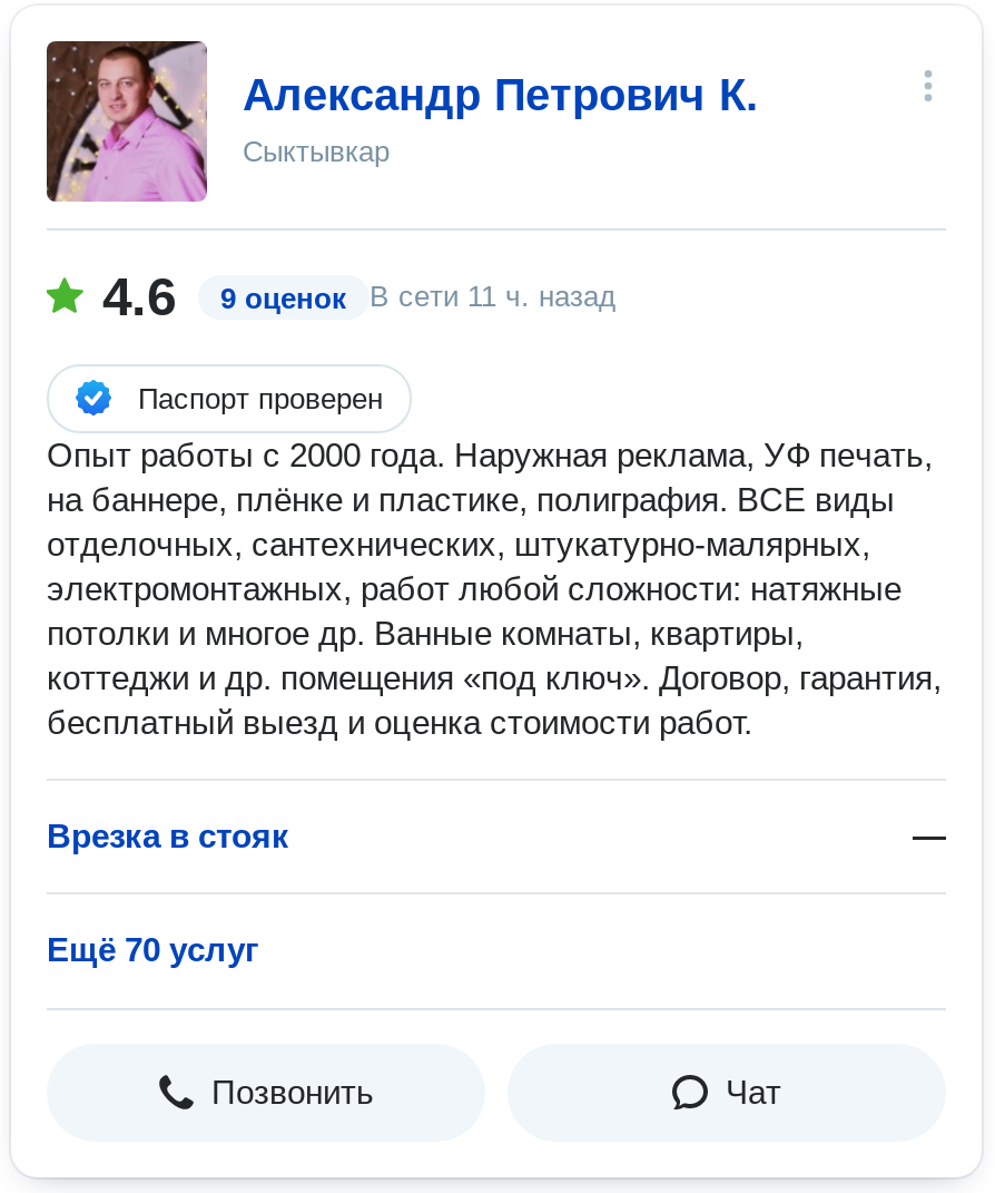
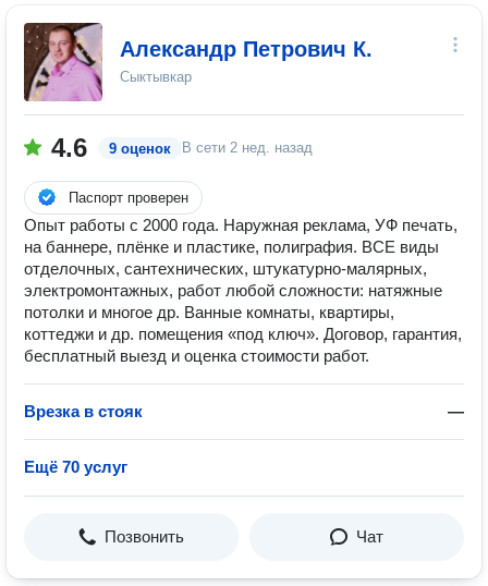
[370,280,617,313] В сети 11 ч. назад -> [182,139,313,156] В сети 2 нед. назад

